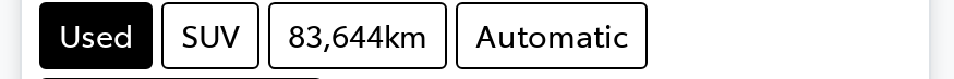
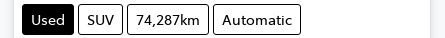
[59,13,628,57] Used SUV 83,644km Automatic -> [31,9,292,29] Used SUV 74,287km Automatic

